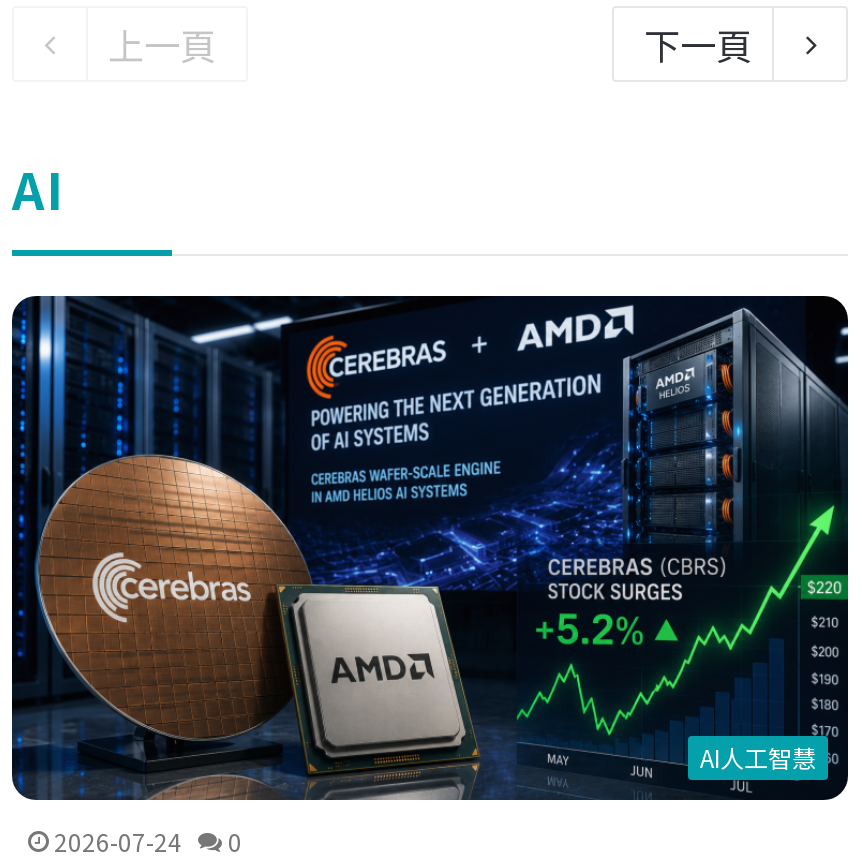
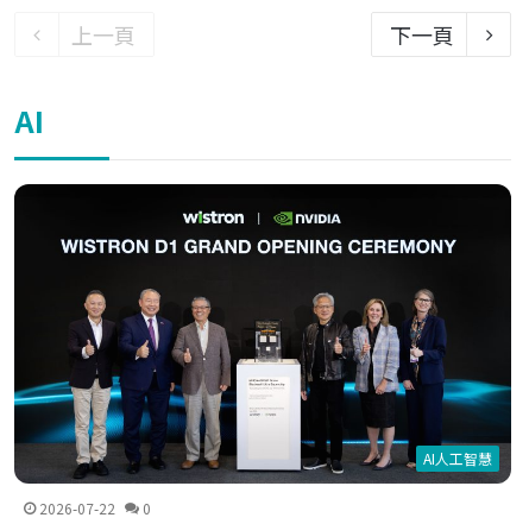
[10,294,850,858] [image] | 2026-07-24 0 -> [13,183,511,518] [image] | 2026-07-22 0

